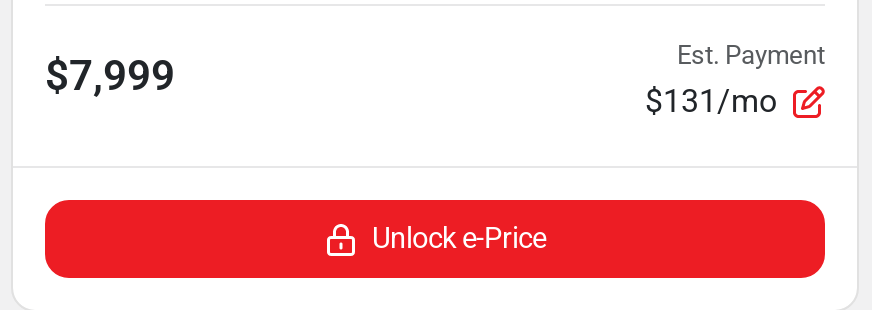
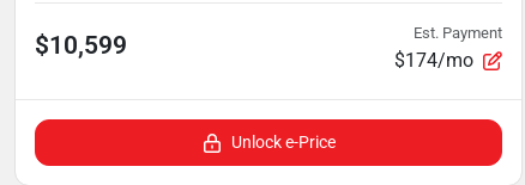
[45,52,175,100] $7,999 -> [35,31,127,60] $10,599
[645,81,777,119] $131/mo -> [394,48,473,71] $174/mo

